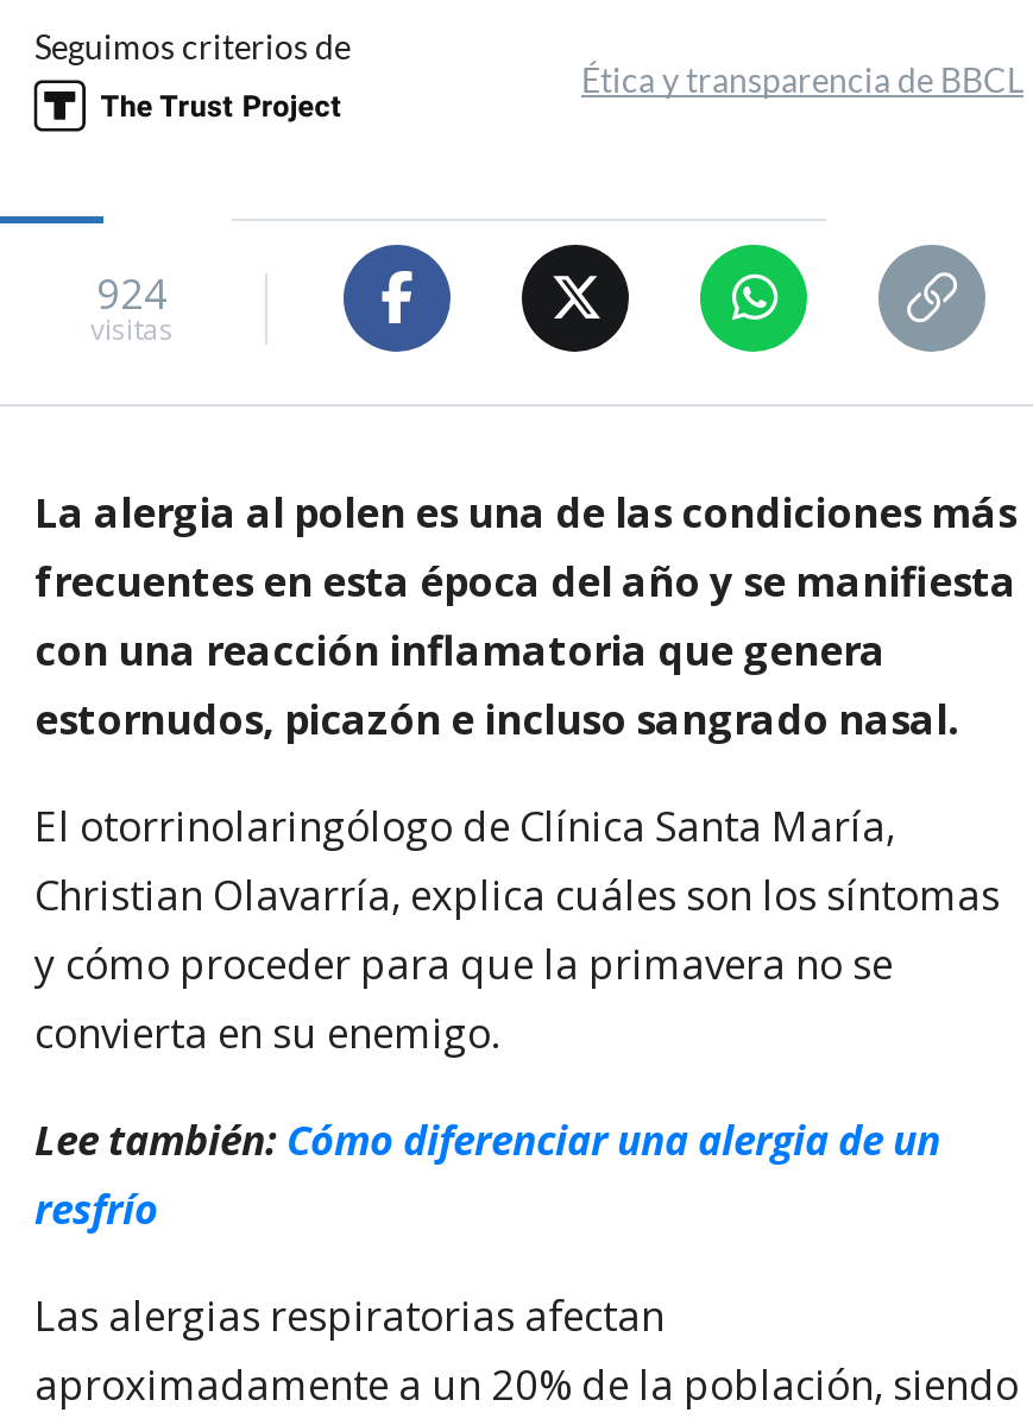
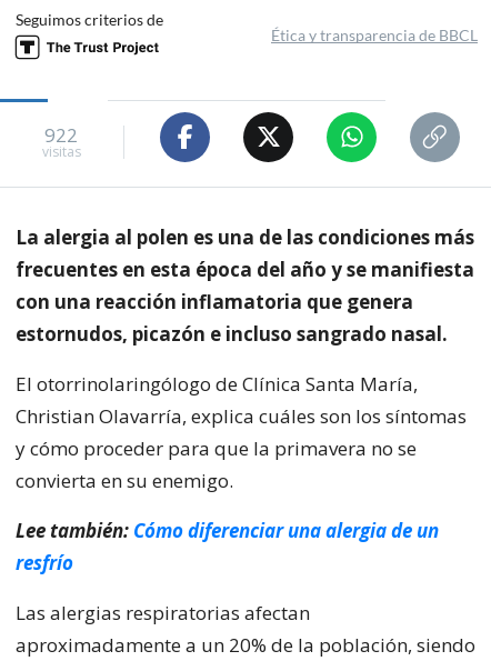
[96,267,168,322] 924 -> [44,123,78,148] 922

